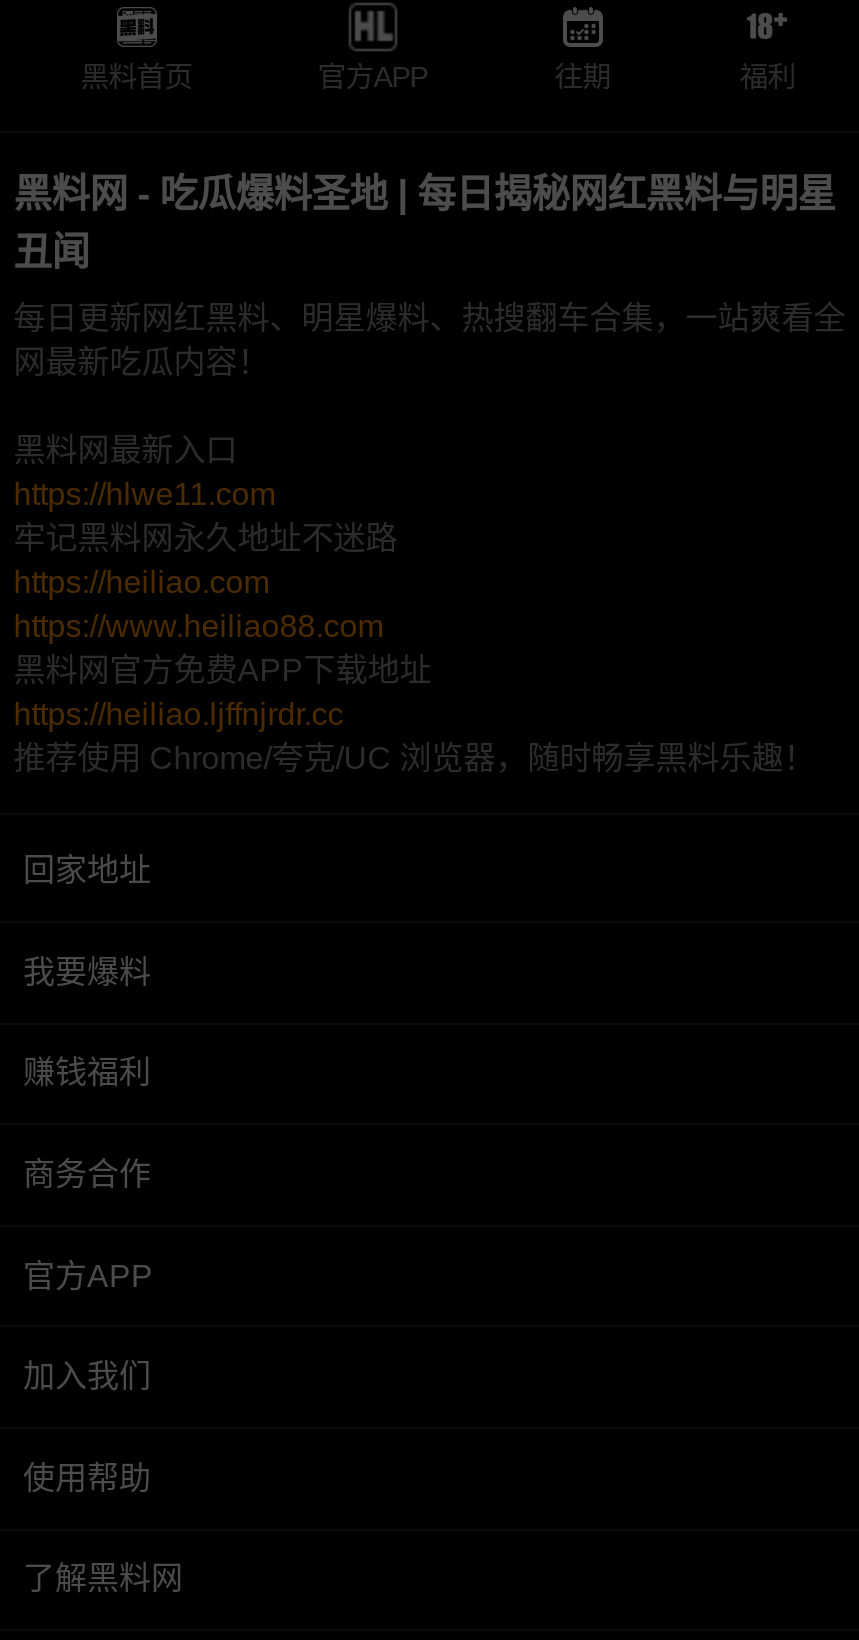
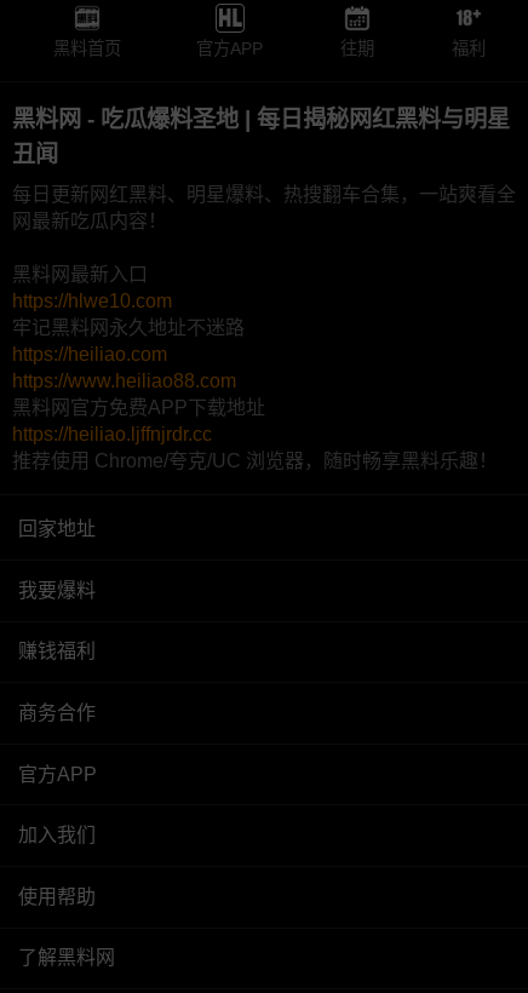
[13,478,275,512] https://hlwe11.com -> [12,291,172,312] https://hlwe10.com

